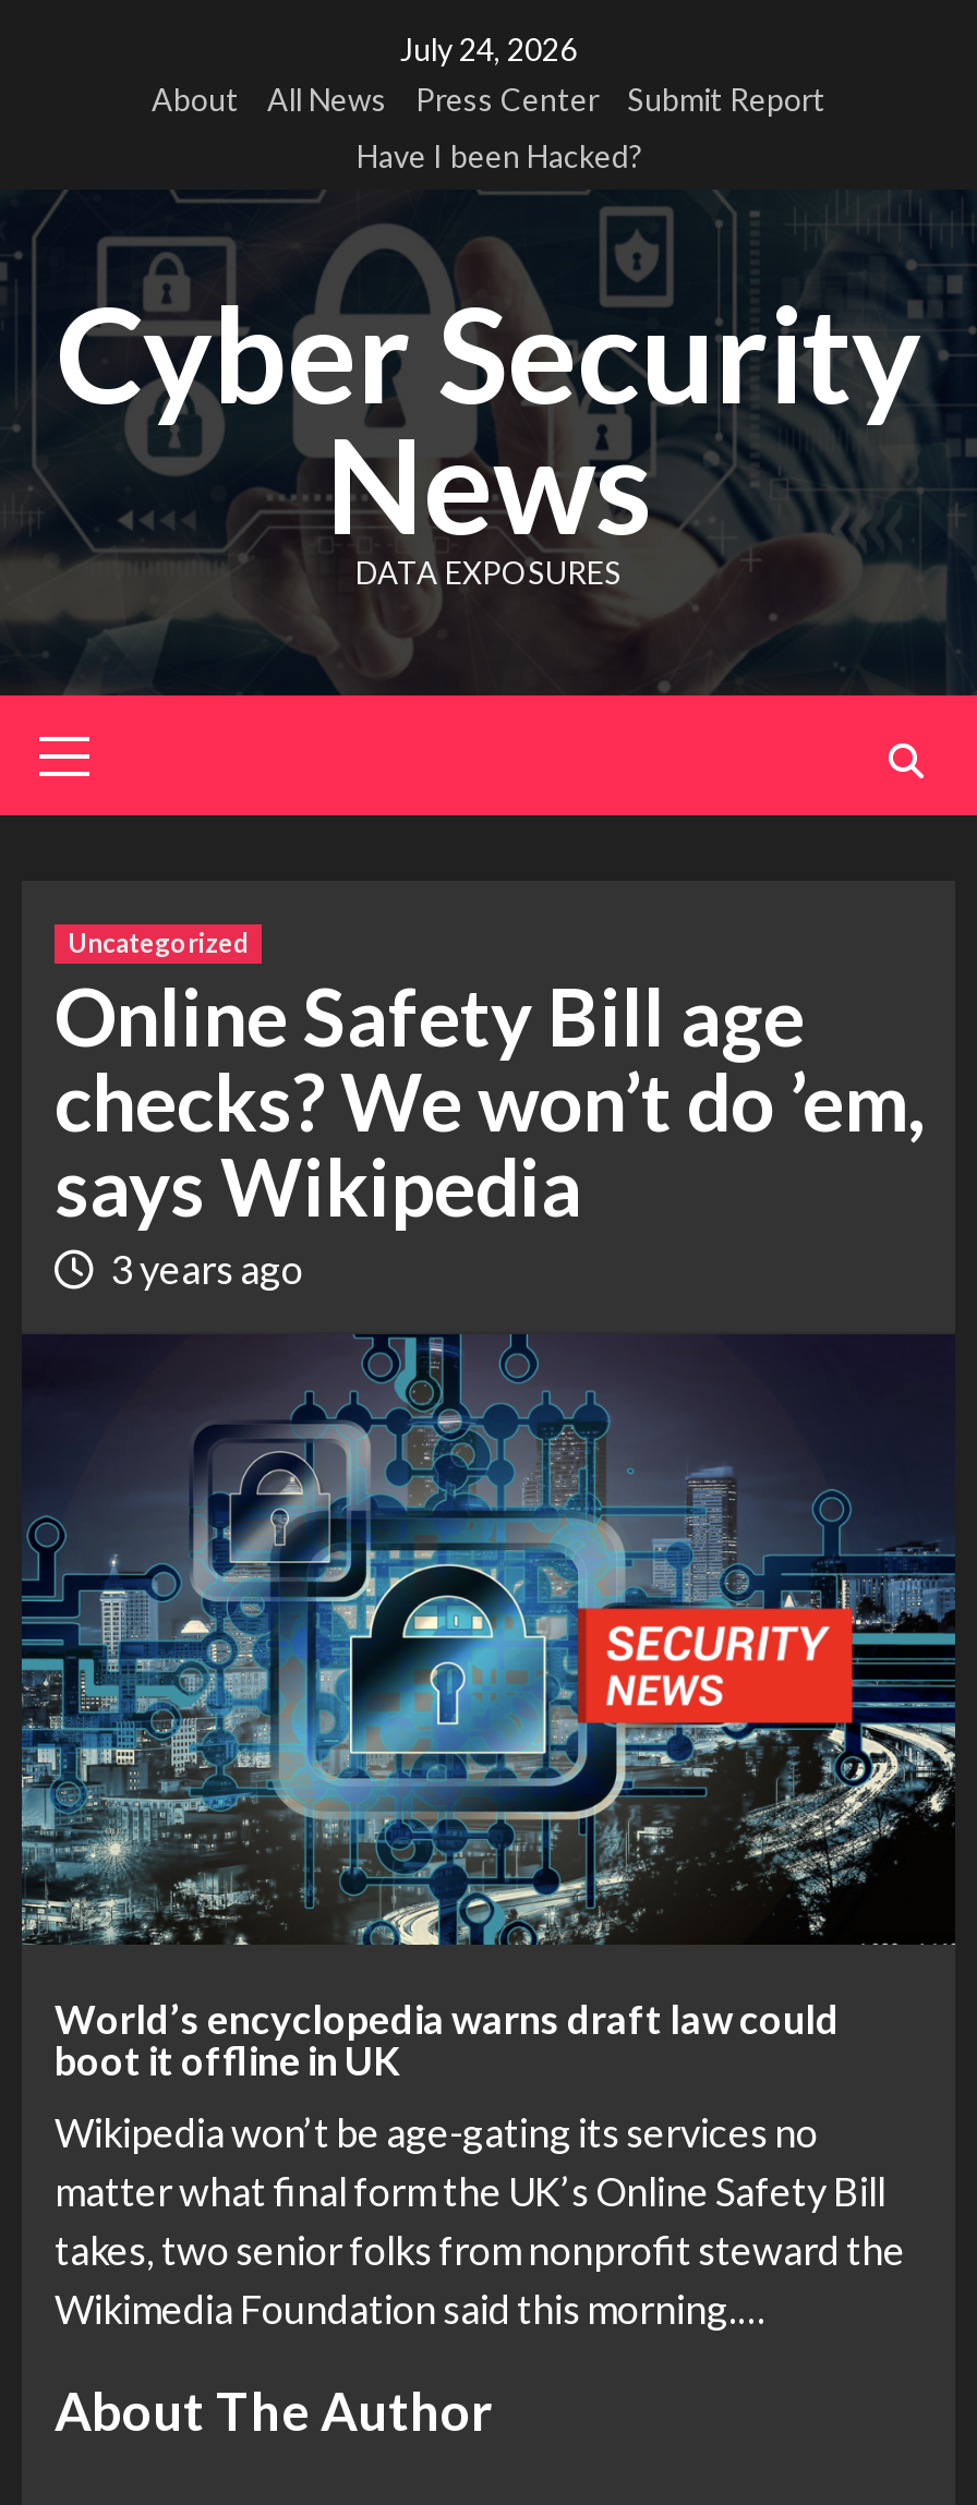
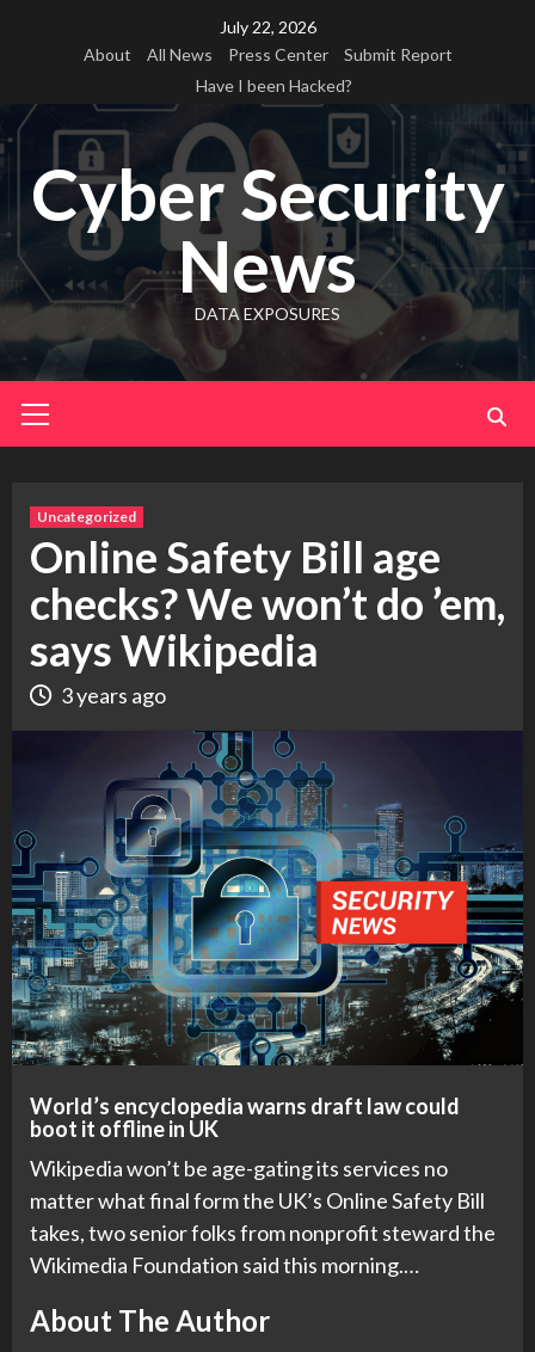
[400,31,577,68] July 24, 2026 -> [219,17,316,37] July 22, 2026

